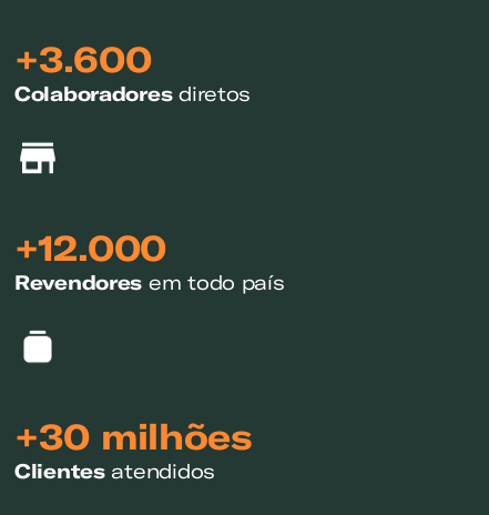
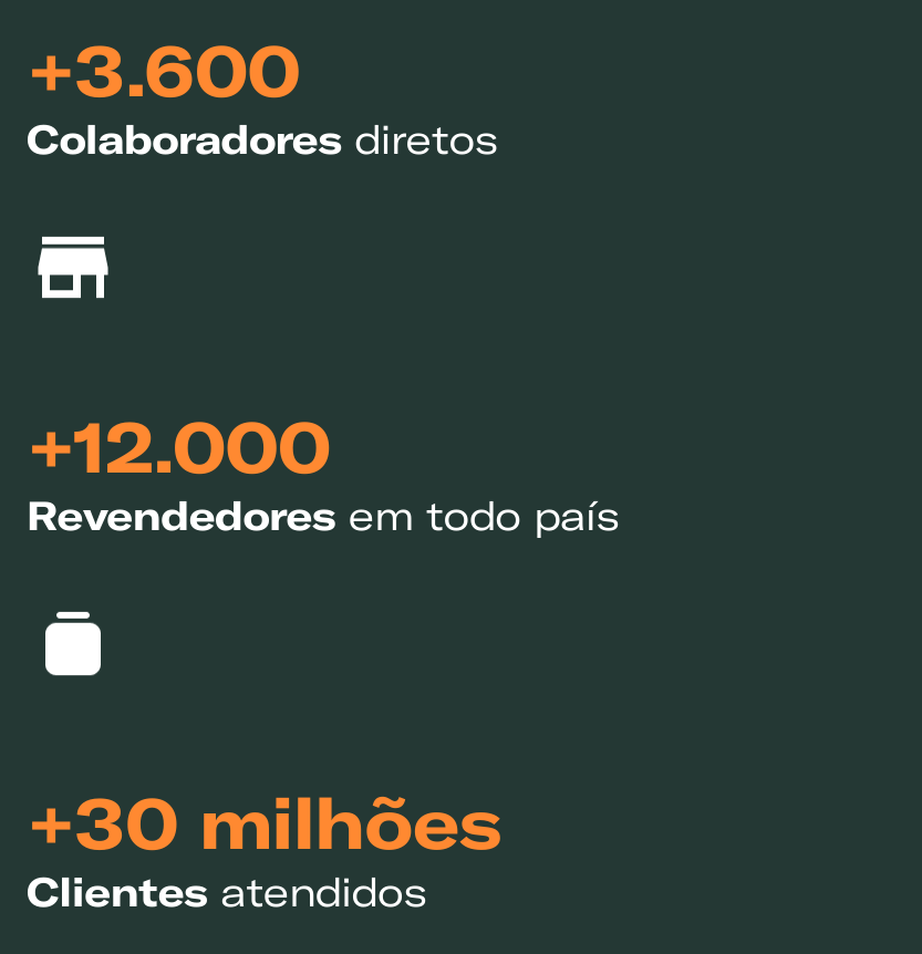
[14,270,285,295] Revendores em todo país -> [27,490,620,541] Revendedores em todo país

